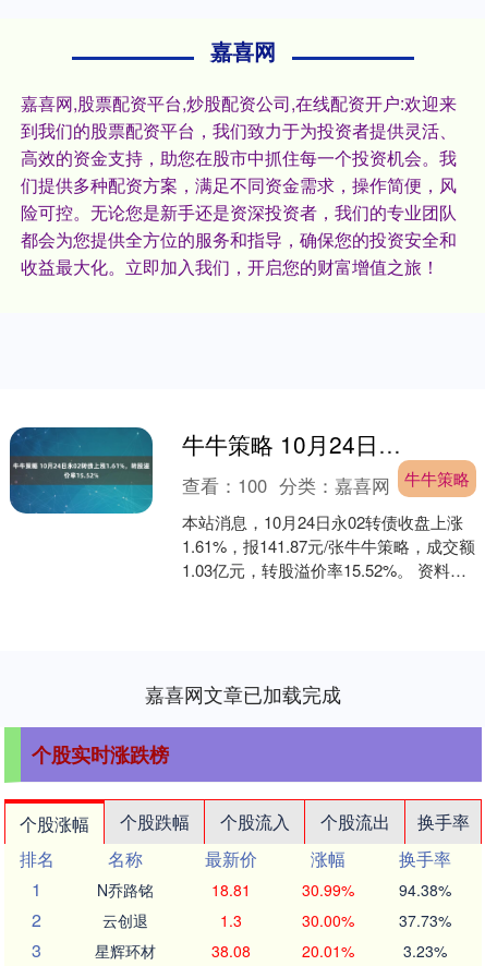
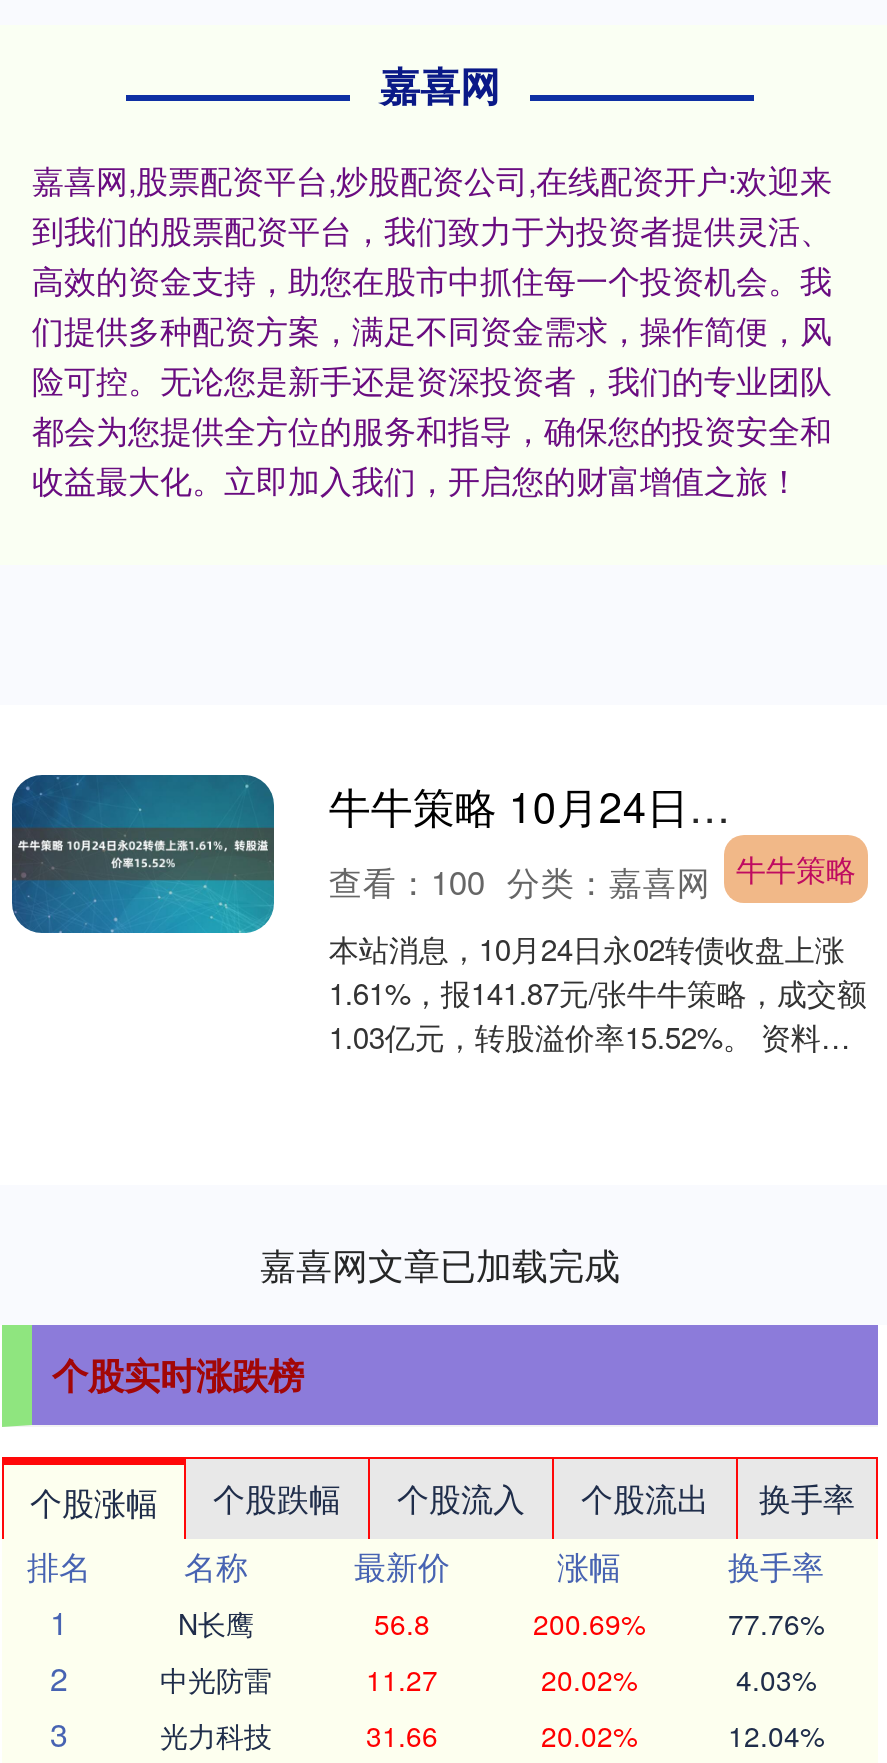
[97,879,451,901] N乔路铭 | 18.81 | 30.99% | 94.38% -> [178,1603,824,1643] N长鹰 | 56.8 | 200.69% | 77.76%
[102,909,451,931] 云创退 | 1.3 | 30.00% | 37.73% -> [160,1659,816,1699] 中光防雷 | 11.27 | 20.02% | 4.03%
[95,940,446,962] 星辉环材 | 38.08 | 20.01% | 3.23% -> [160,1715,824,1755] 光力科技 | 31.66 | 20.02% | 12.04%

